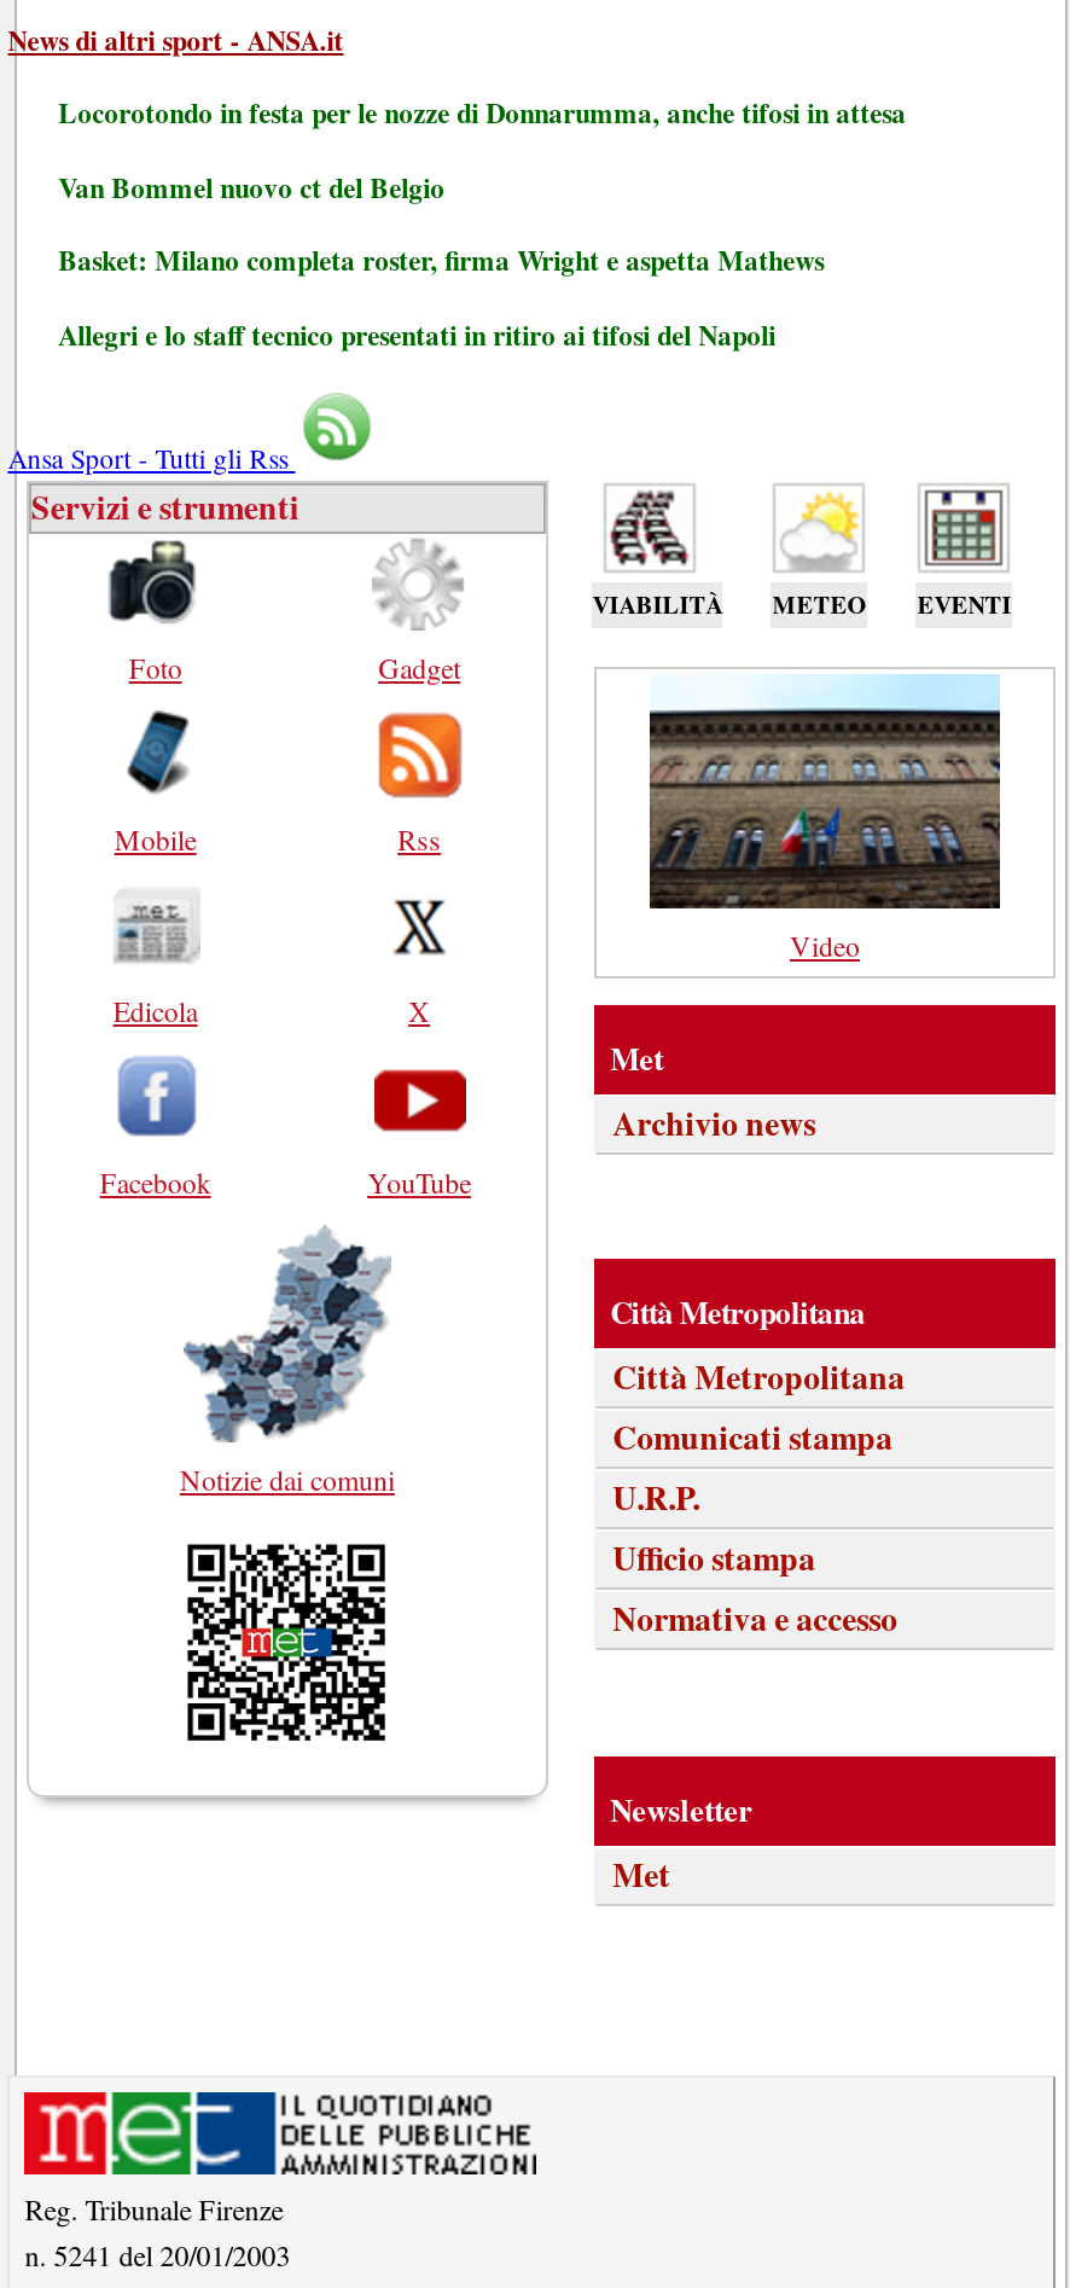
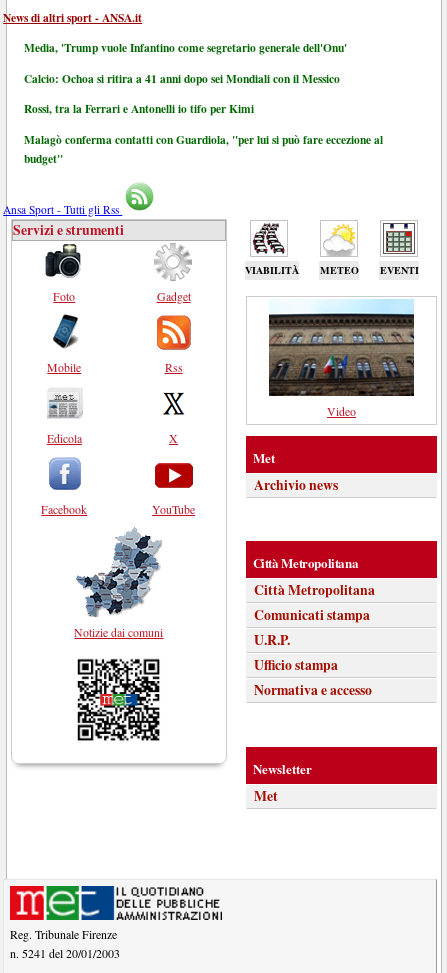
[58,93,906,134] Locorotondo in festa per le nozze di Donnarumma, anche tifosi in attesa -> [24,39,347,56] Media, 'Trump vuole Infantino come segretario generale dell'Onu'
[58,166,445,207] Van Bommel nuovo ct del Belgio -> [24,70,340,87] Calcio: Ochoa si ritira a 41 anni dopo sei Mondiali con il Messico
[58,240,824,281] Basket: Milano completa roster, firma Wright e aspetta Mathews -> [24,100,254,117] Rossi, tra la Ferrari e Antonelli io tifo per Kimi
[58,313,776,354] Allegri e lo staff tecnico presentati in ritiro ai tifosi del Napoli -> [24,131,383,167] Malagò conferma contatti con Guardiola, "per lui si può fare eccezione al | budget"

